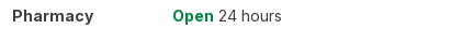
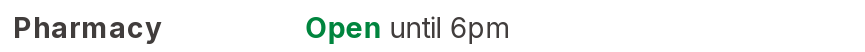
[173,6,282,25] Open 24 hours -> [306,10,508,44] Open until 6pm

